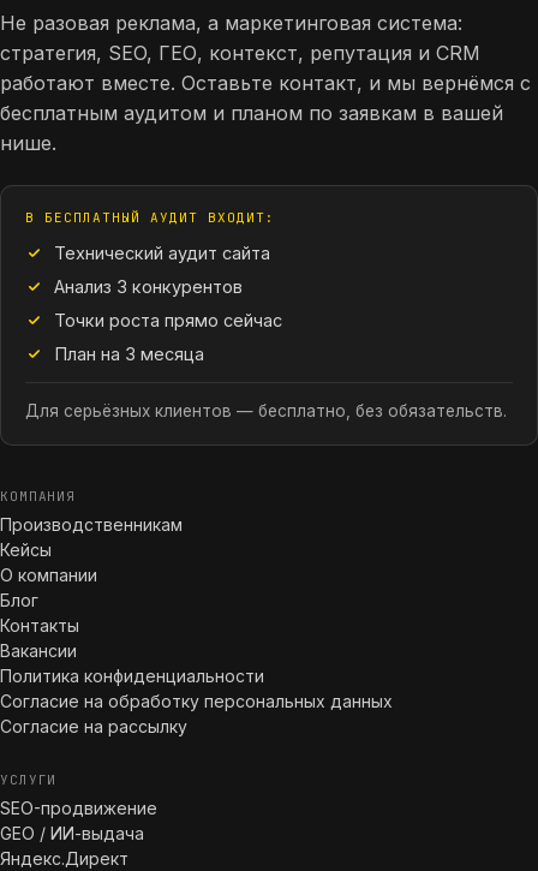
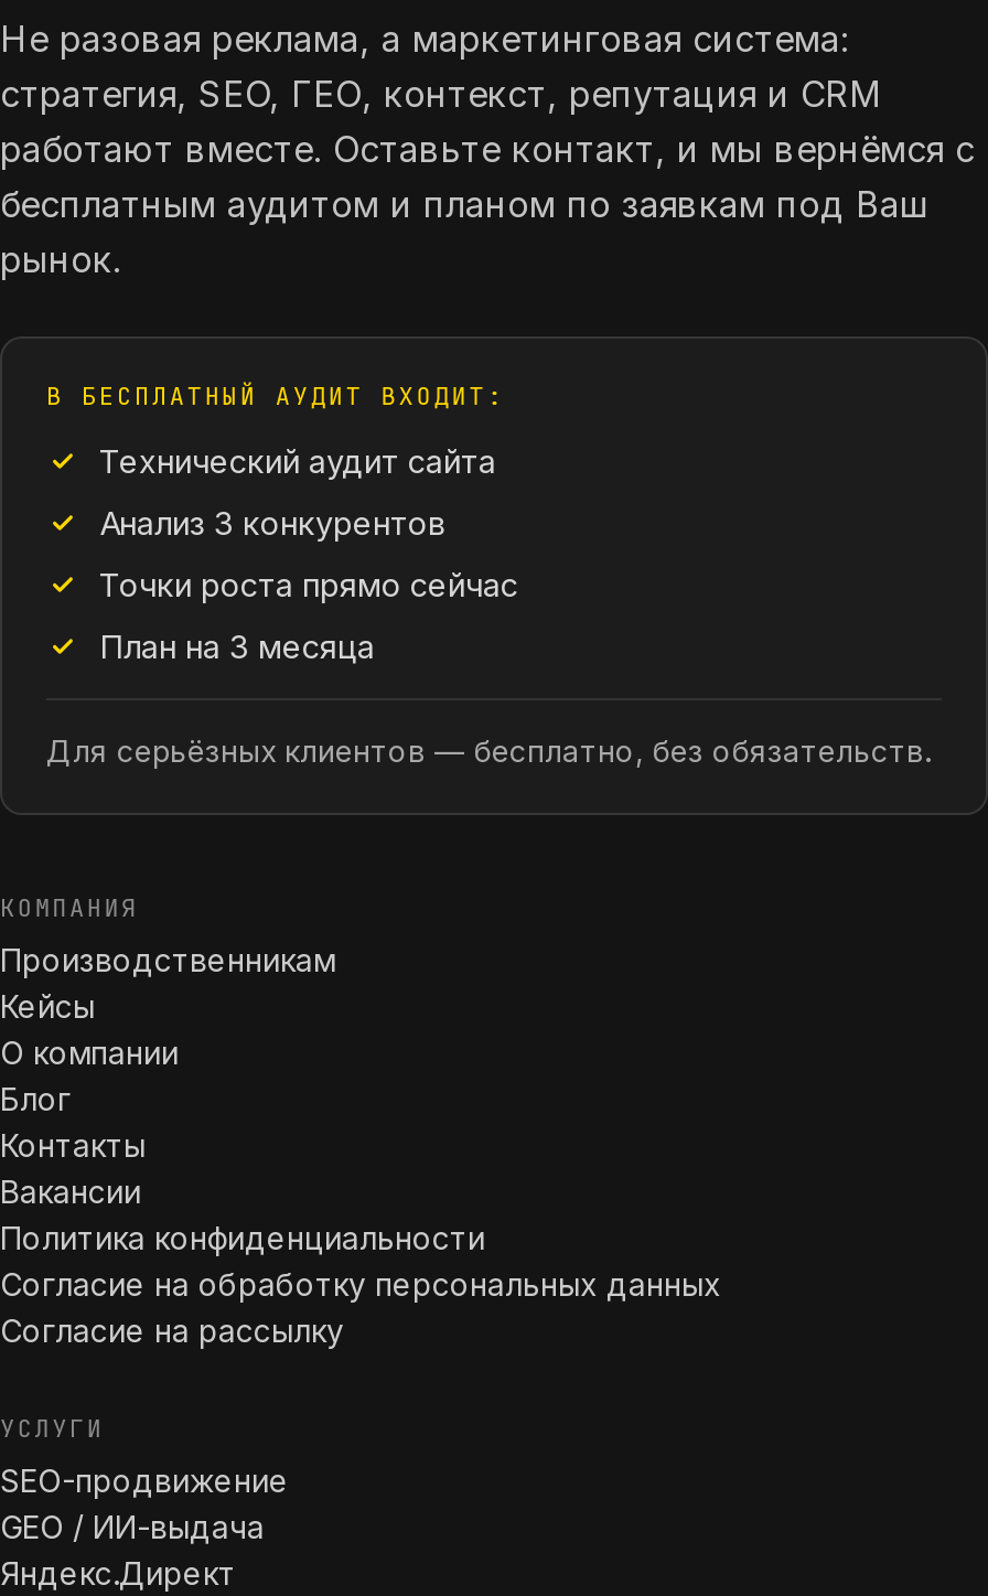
[0,100,503,154] бесплатным аудитом и планом по заявкам в вашей | нише. -> [0,181,931,280] бесплатным аудитом и планом по заявкам под Ваш | рынок.

